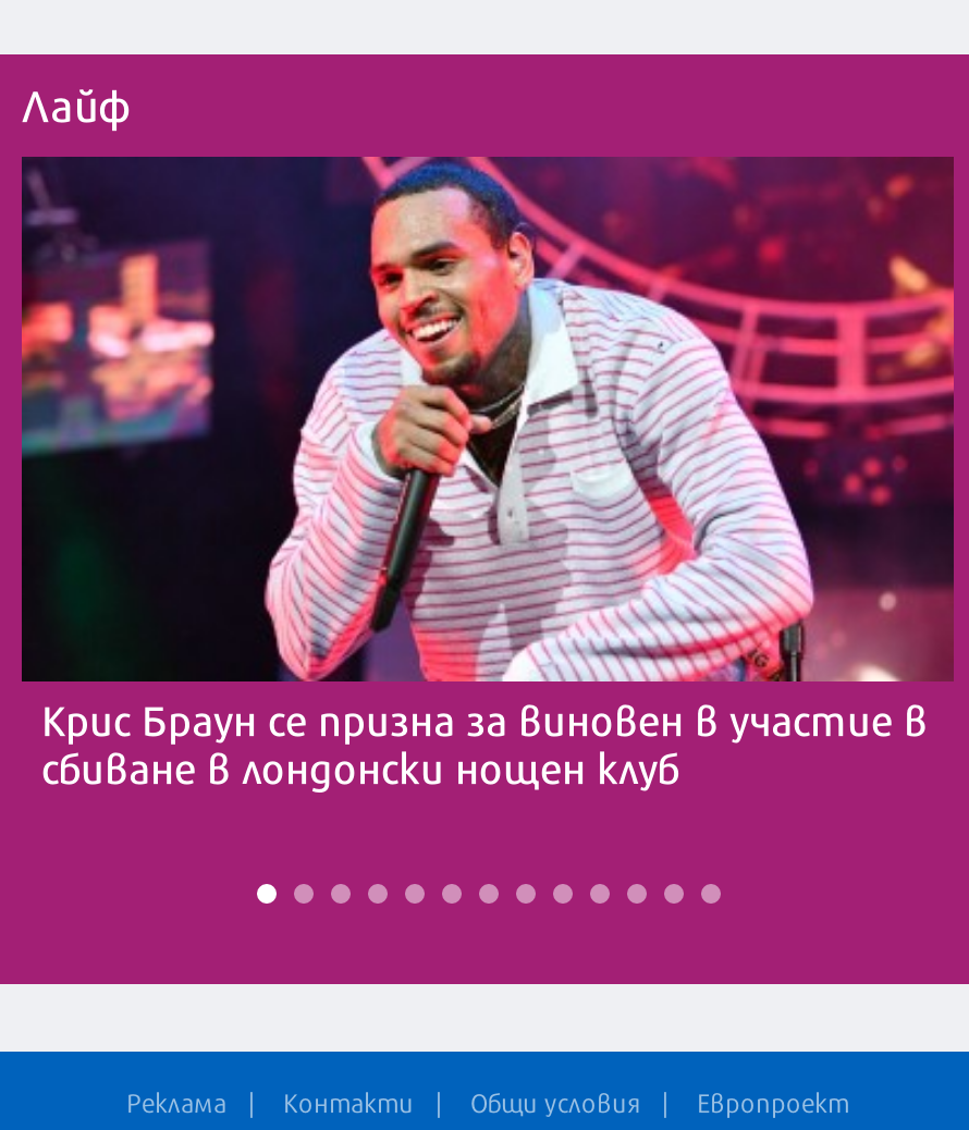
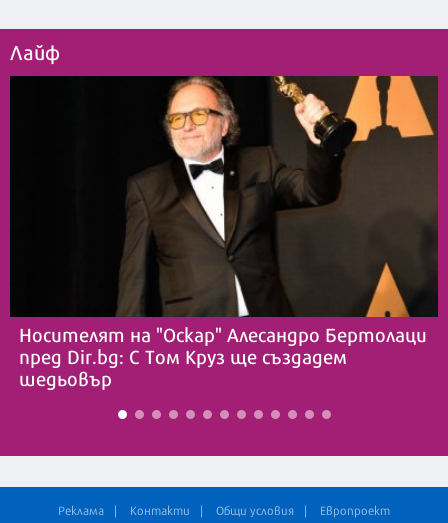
[20,155,956,796] [image] | Крис Браун се призна за виновен в участие в | сбиване в лондонски нощен клуб -> [9,75,439,392] [image] | Носителят на "Оскар" Алесандро Бертолаци | пред Dir.bg: С Том Круз ще създадем | шедьовър

